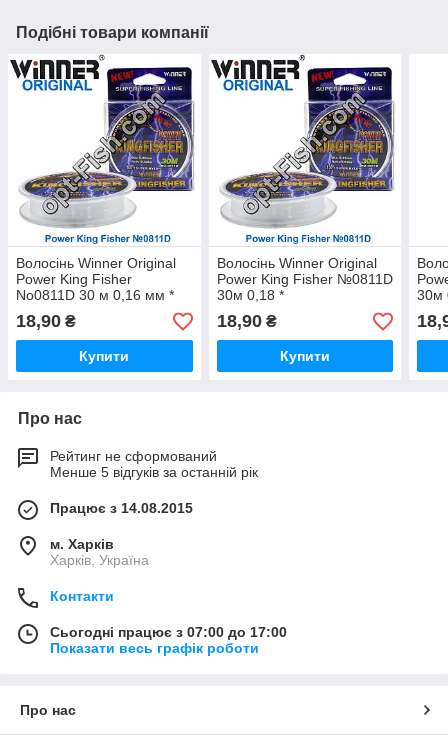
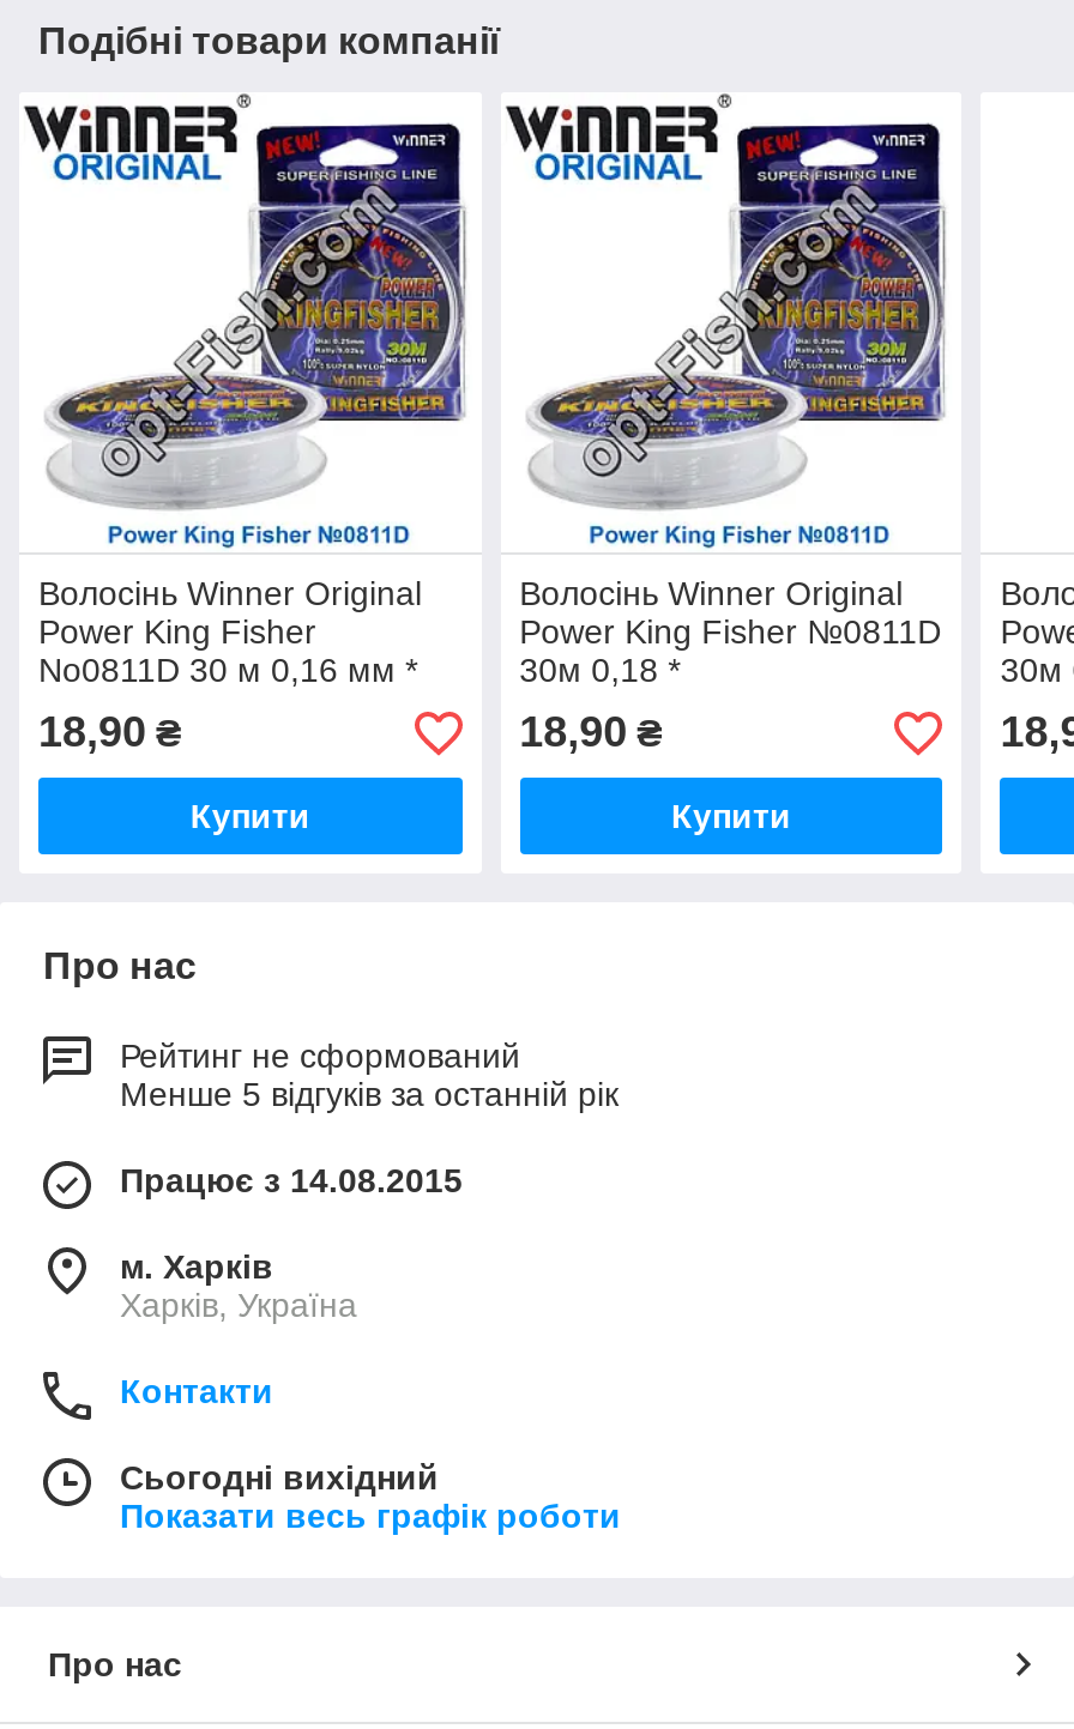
[50,624,287,640] Сьогодні працює з 07:00 до 17:00 -> [120,1459,439,1498] Сьогодні вихідний

